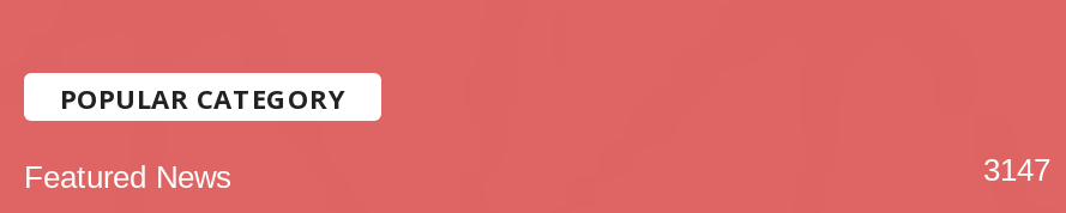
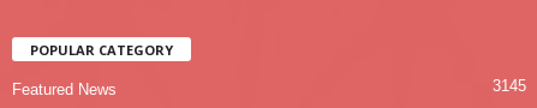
[983,151,1050,187] 3147 -> [493,77,526,95] 3145

